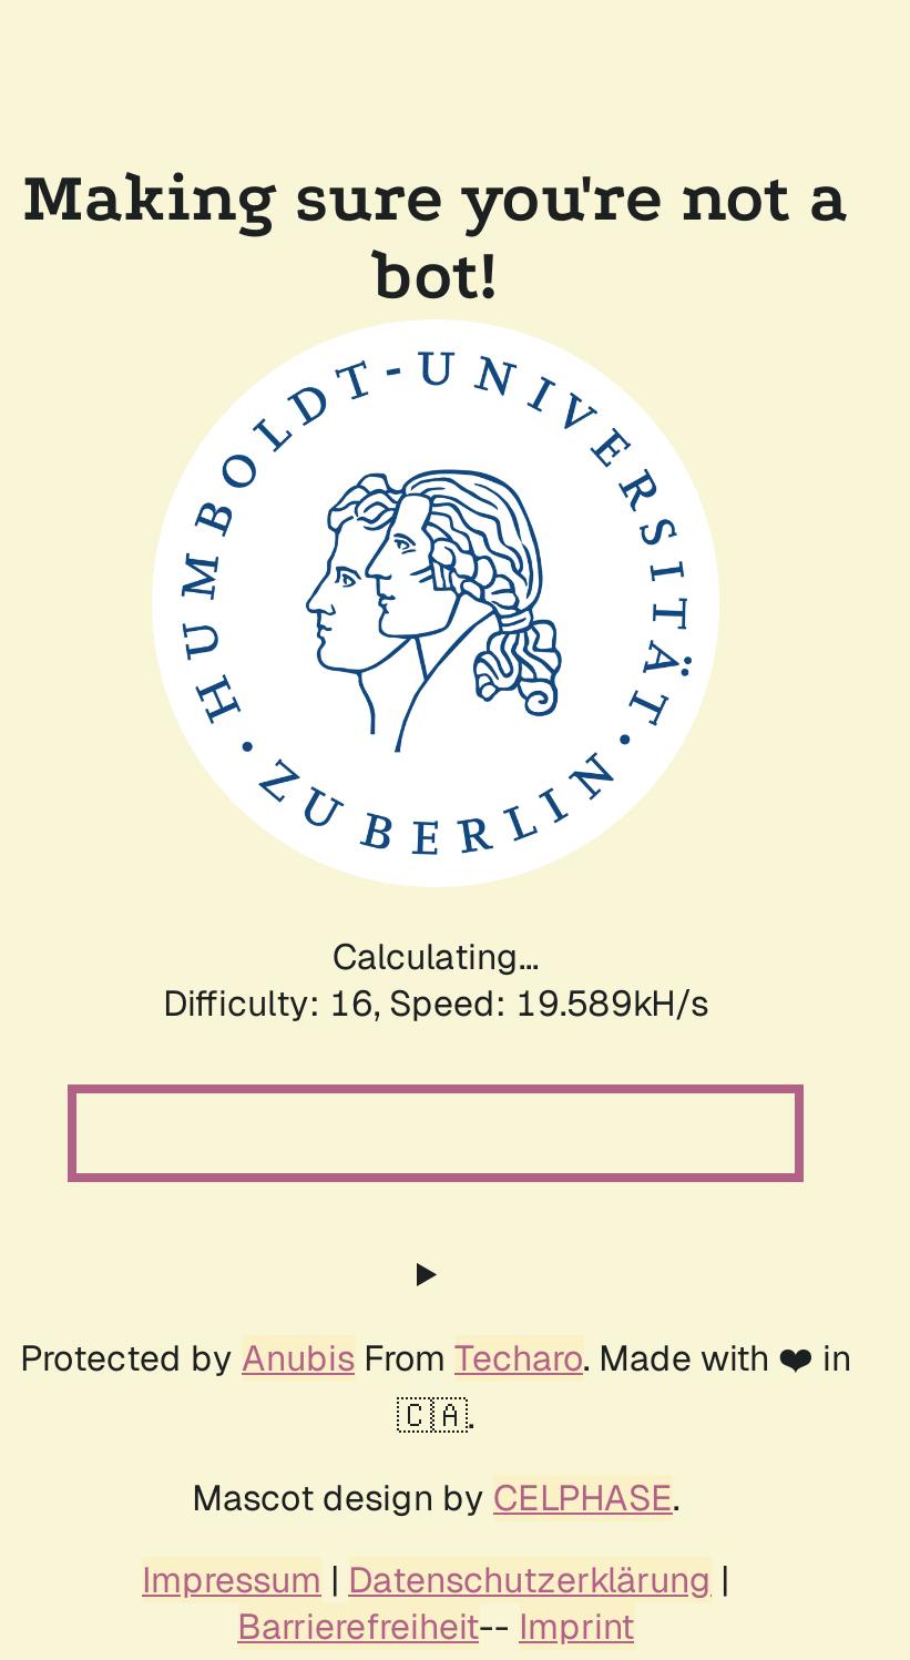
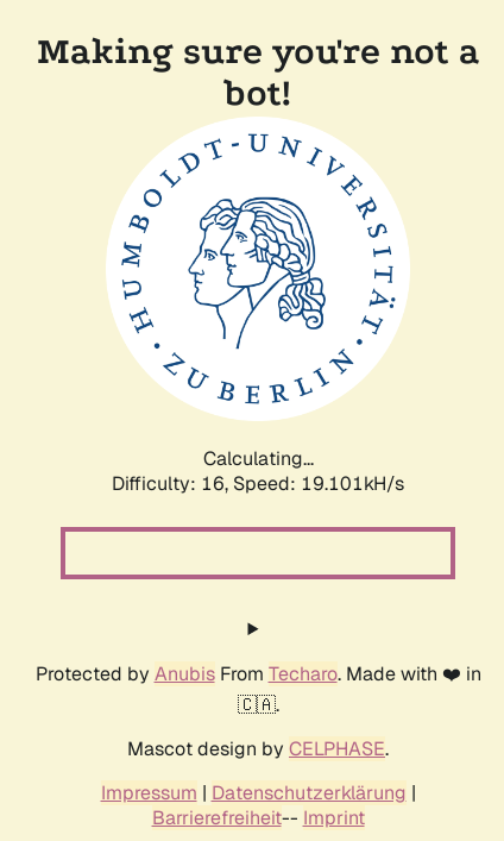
[163,980,708,1027] Difficulty: 16, Speed: 19.589kH/s -> [112,471,404,496] Difficulty: 16, Speed: 19.101kH/s

